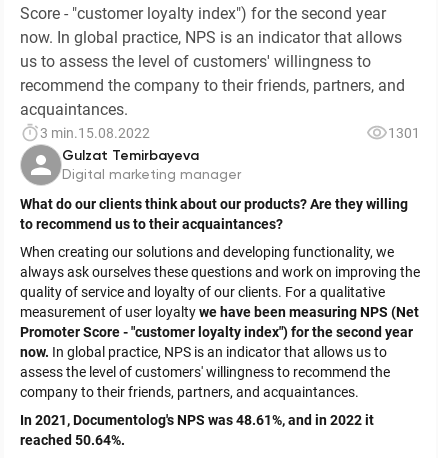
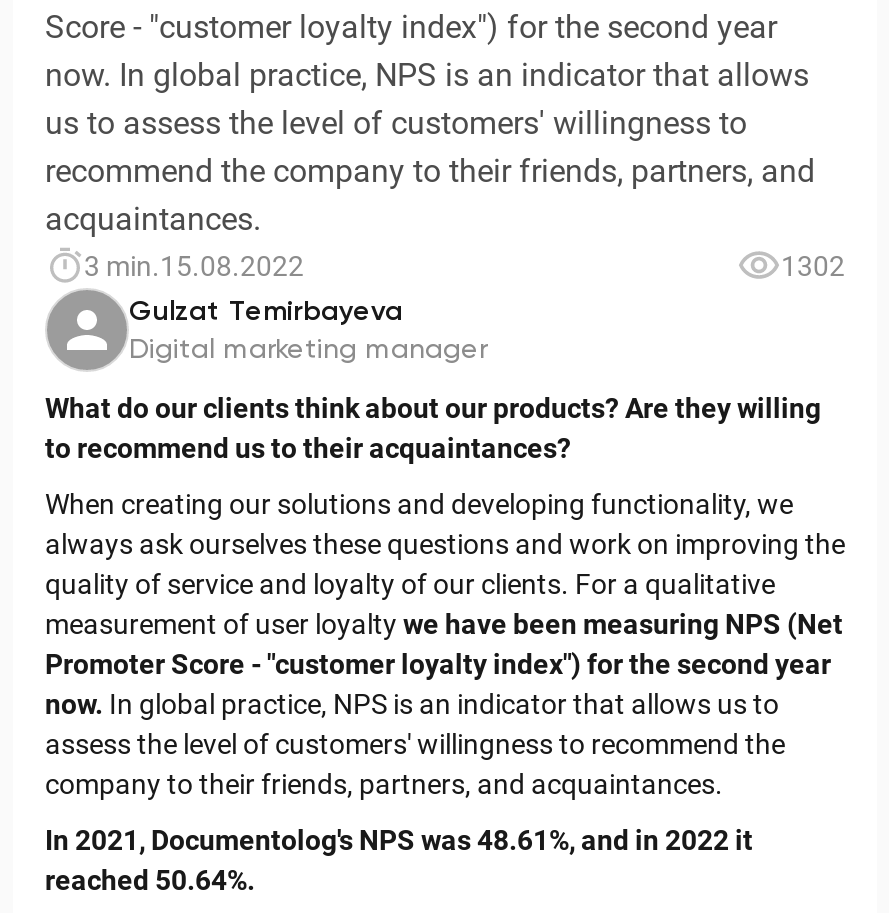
[388,125,420,141] 1301 -> [781,250,845,282] 1302

